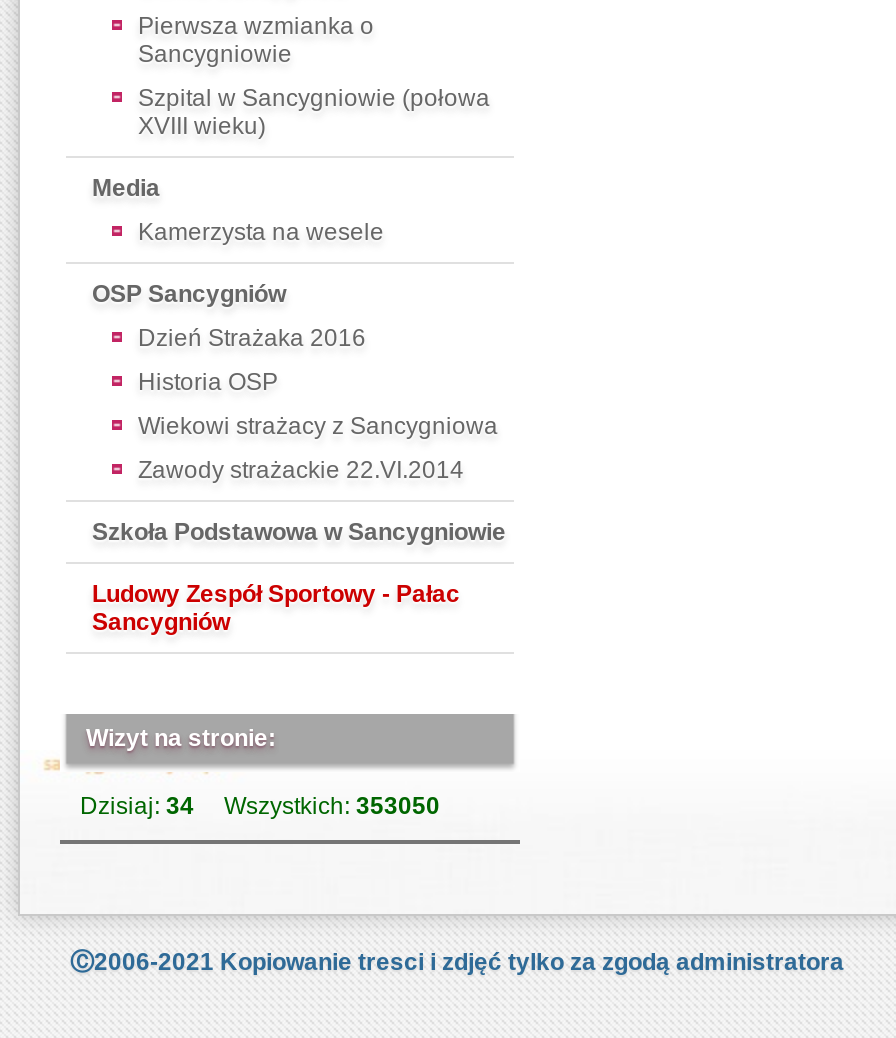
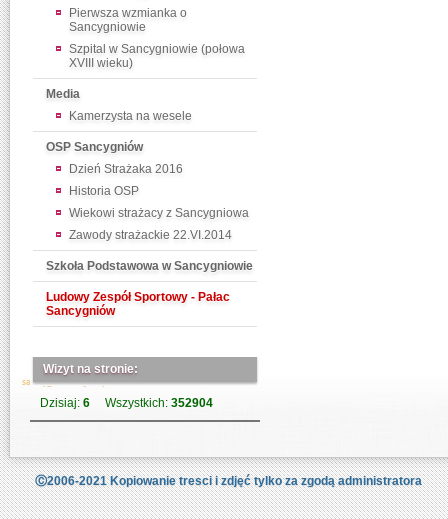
[80,792,194,820] Dzisiaj: 34 -> [40,396,90,410] Dzisiaj: 6
[224,792,440,820] Wszystkich: 353050 -> [105,396,213,410] Wszystkich: 352904

